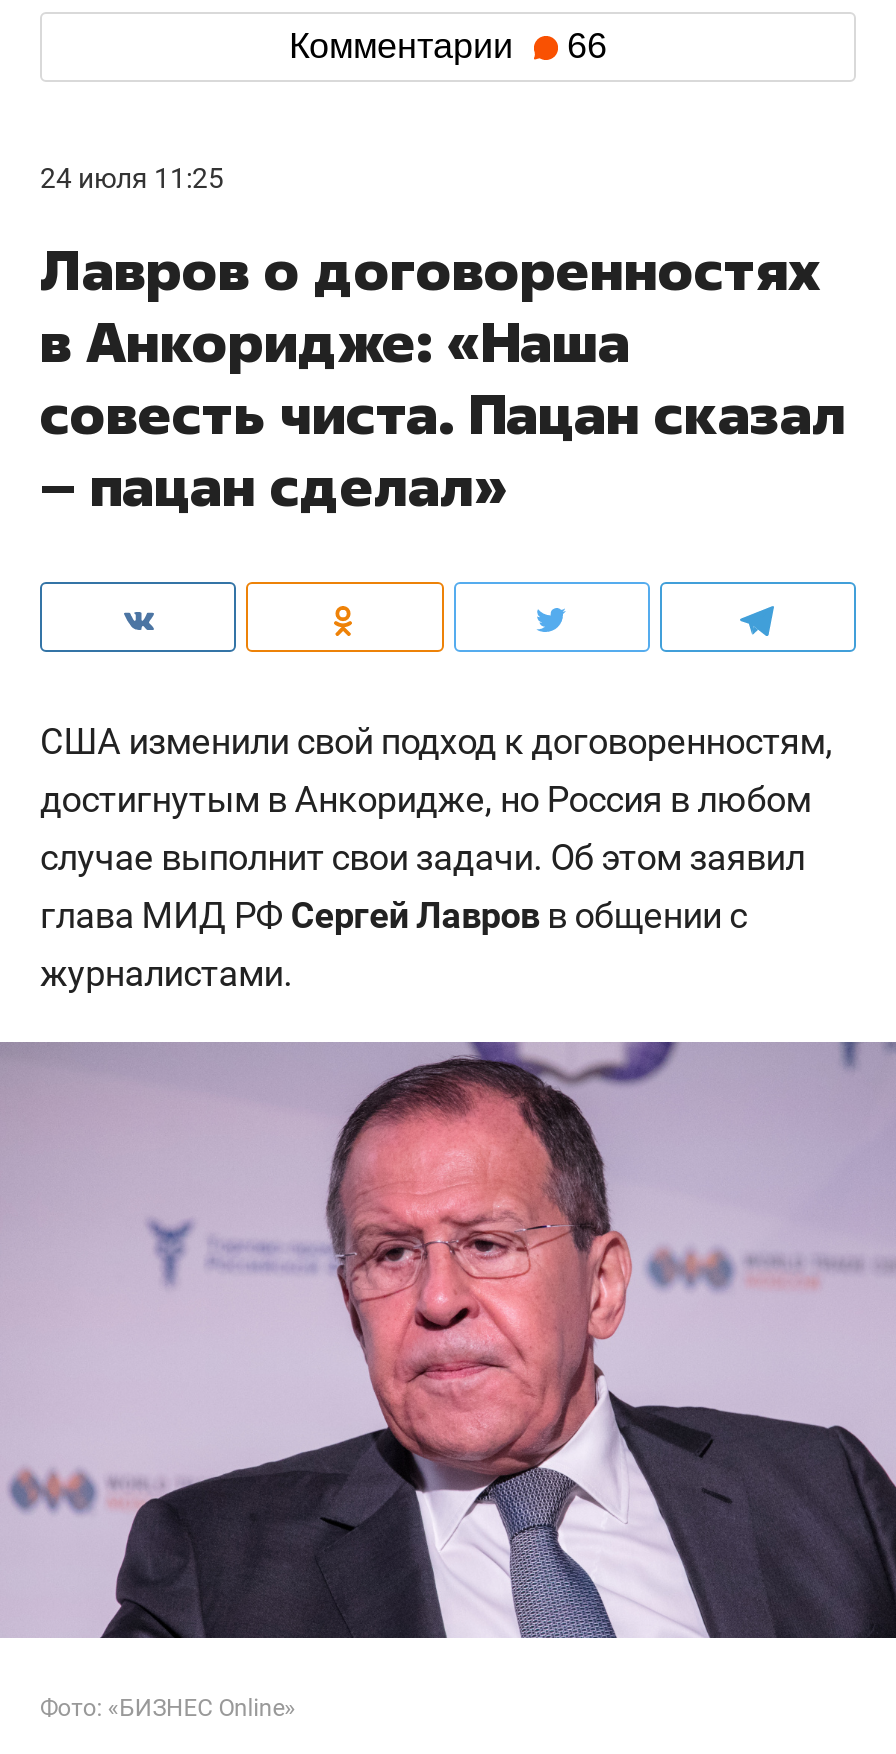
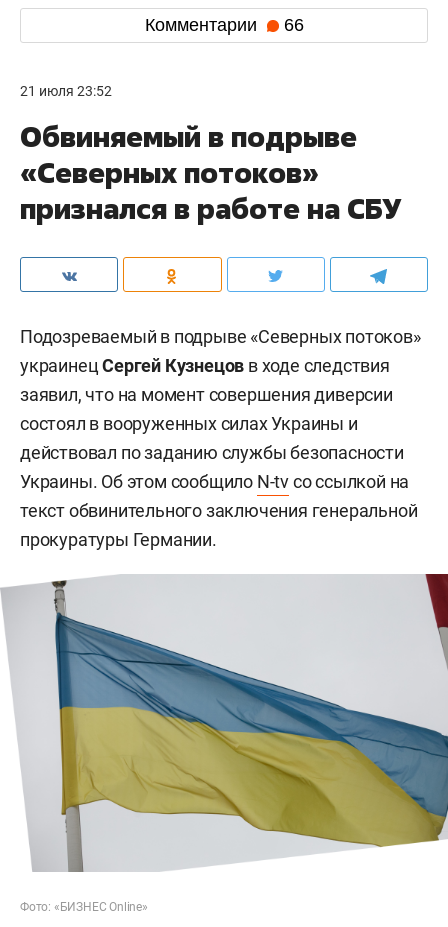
[40,161,224,193] 24 июля 11:25 -> [20,83,112,99] 21 июля 23:52
[40,231,846,521] Лавров о договоренностях | в Анкоридже: «Наша | совесть чиста. Пацан сказал | – пацан сделал» -> [20,118,401,227] Обвиняемый в подрыве | «Северных потоков» | признался в работе на СБУ
[40,719,833,993] США изменили свой подход к договоренностям, | достигнутым в Анкоридже, но Россия в любом | случае выполнит свои задачи. Об этом заявил | глава МИД РФ Сергей Лавров в общении с | журналистами. -> [20,326,421,550] Подозреваемый в подрыве «Северных потоков» | украинец Сергей Кузнецов в ходе следствия | заявил, что на момент совершения диверсии | состоял в вооруженных силах Украины и | действовал по заданию службы безопасности | Украины. Об этом сообщило N-tv со ссылкой на | текст обвинительного заключения генеральной | прокуратуры Германии.
[6,1040,890,1640] [image] -> [3,573,445,872] [image]

